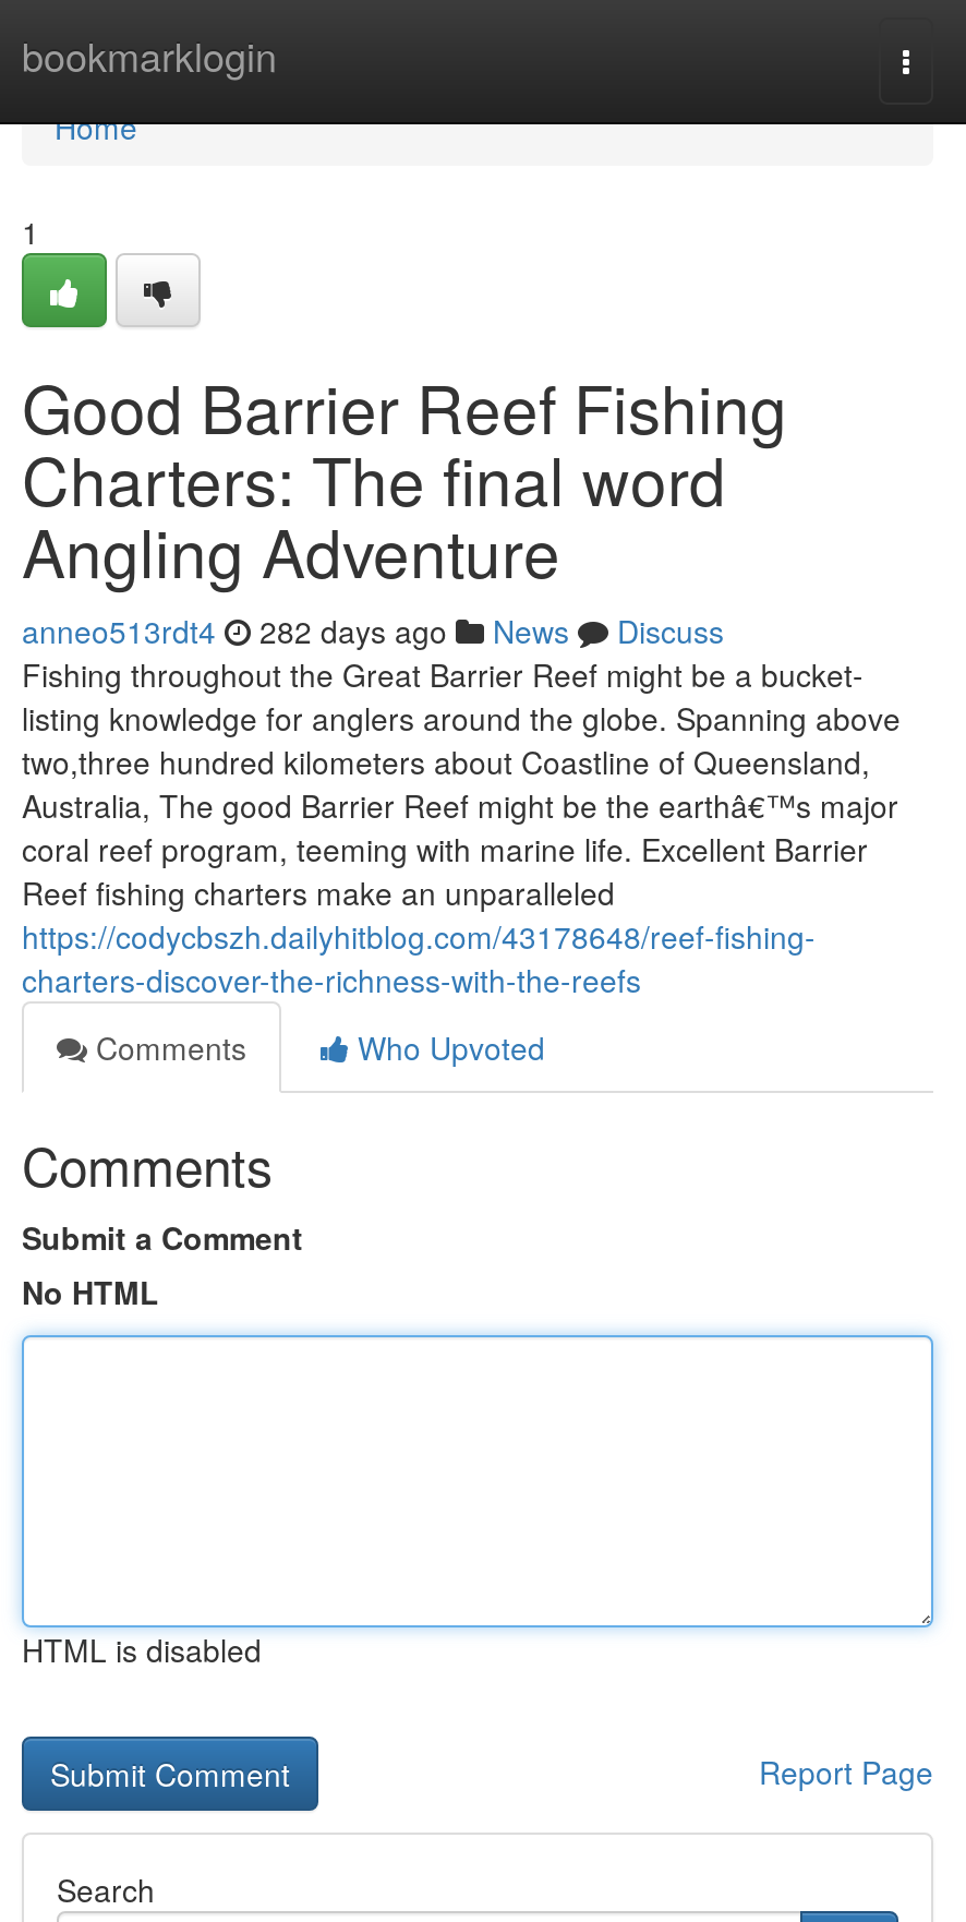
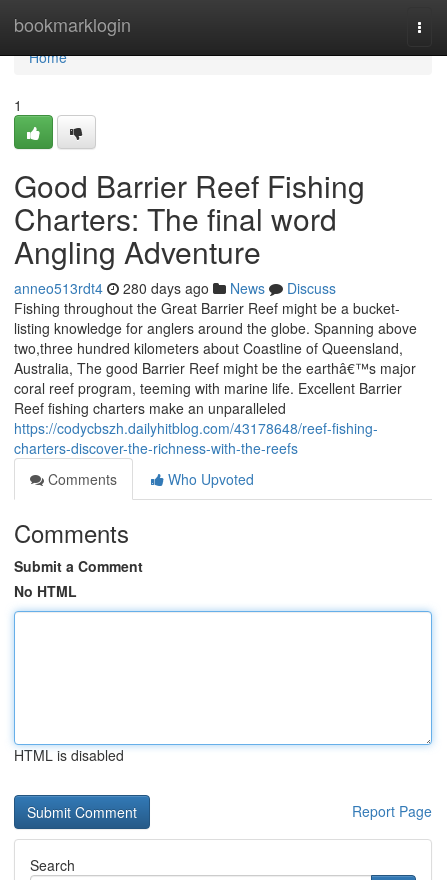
[22,609,724,652] anneo513rdt4 282 days ago News Discuss -> [14,278,336,298] anneo513rdt4 280 days ago News Discuss

